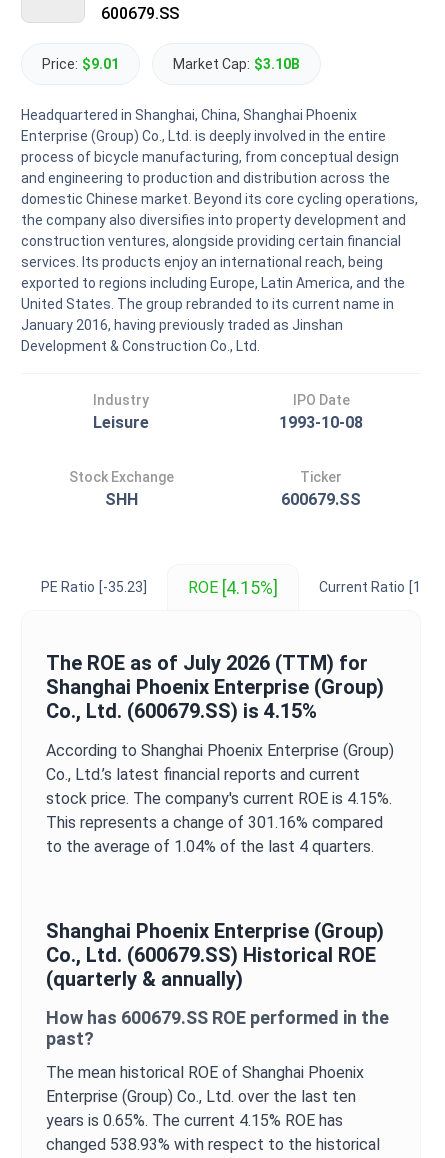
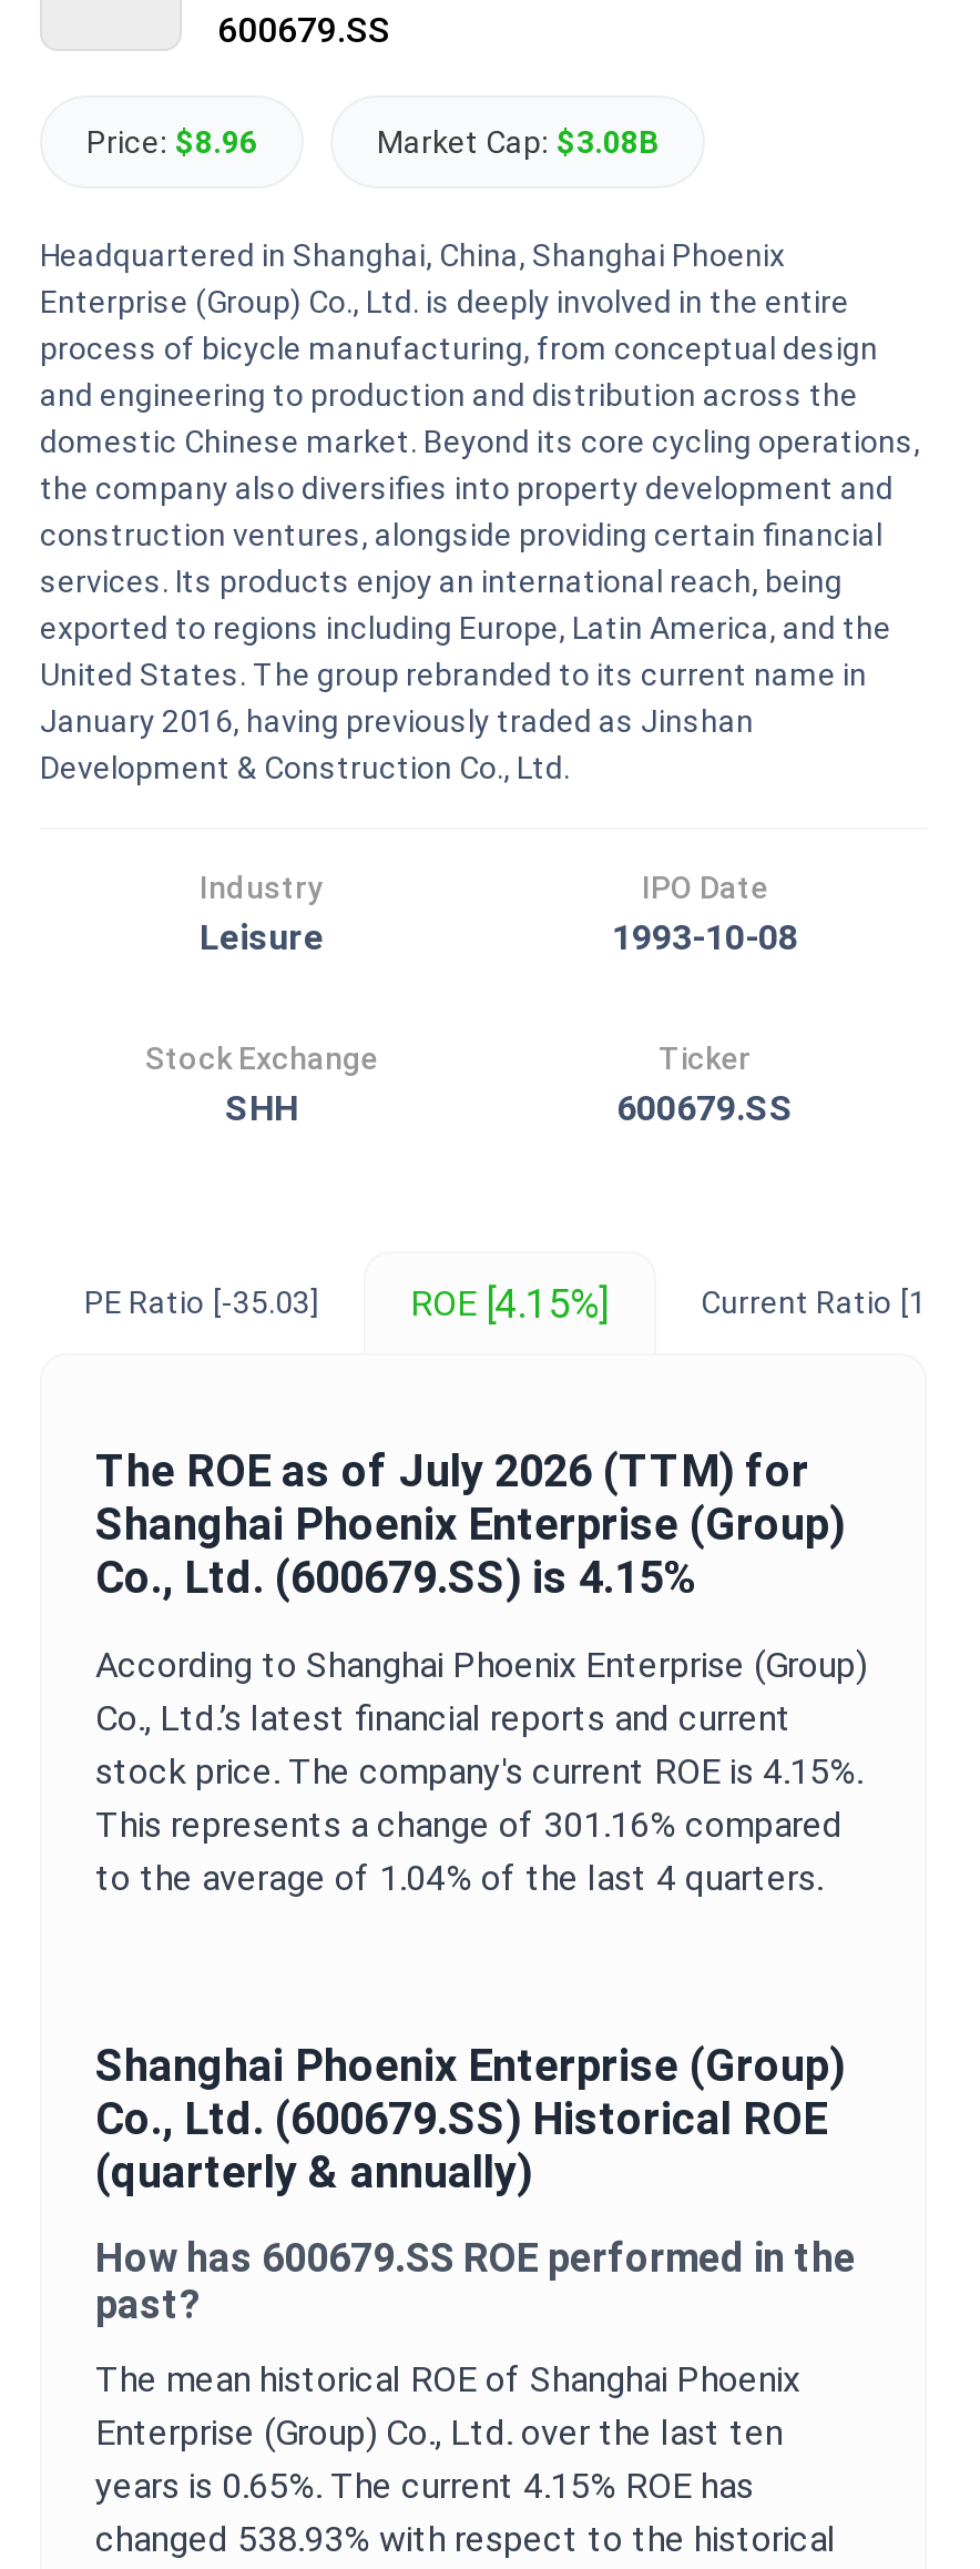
[42,56,119,72] Price: $9.01 -> [86,124,257,160] Price: $8.96
[173,56,300,72] Market Cap: $3.10B -> [377,124,659,160] Market Cap: $3.08B
[41,579,147,595] PE Ratio [-35.23] -> [84,1284,319,1320] PE Ratio [-35.03]

